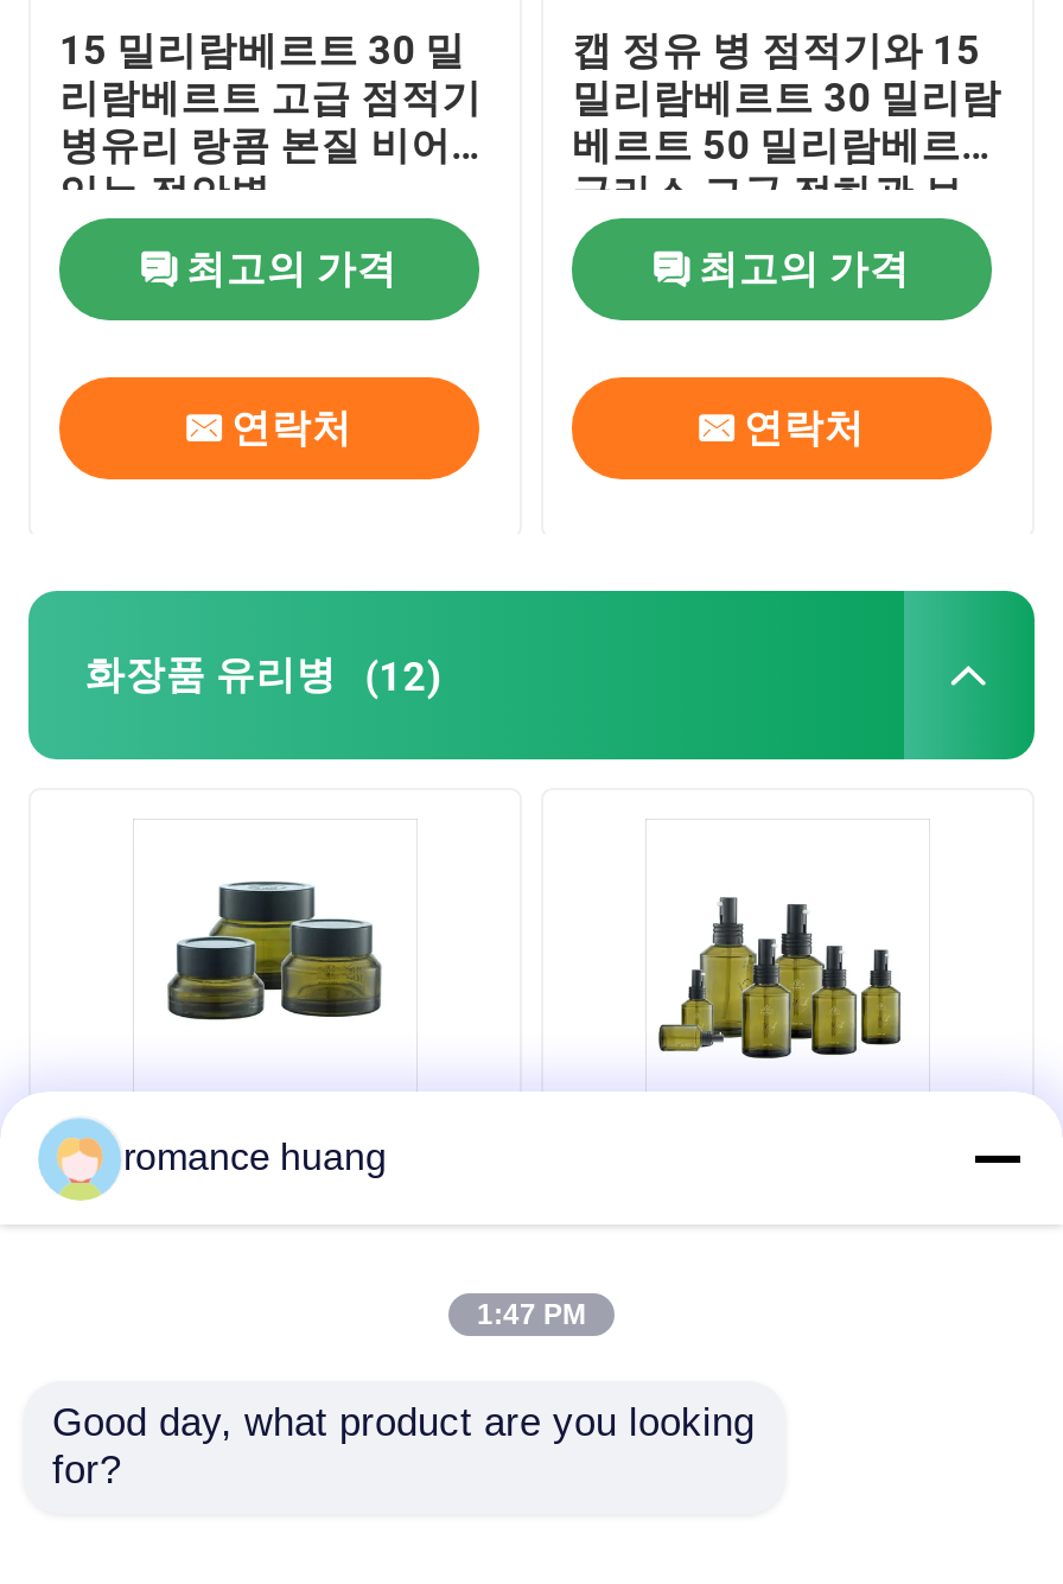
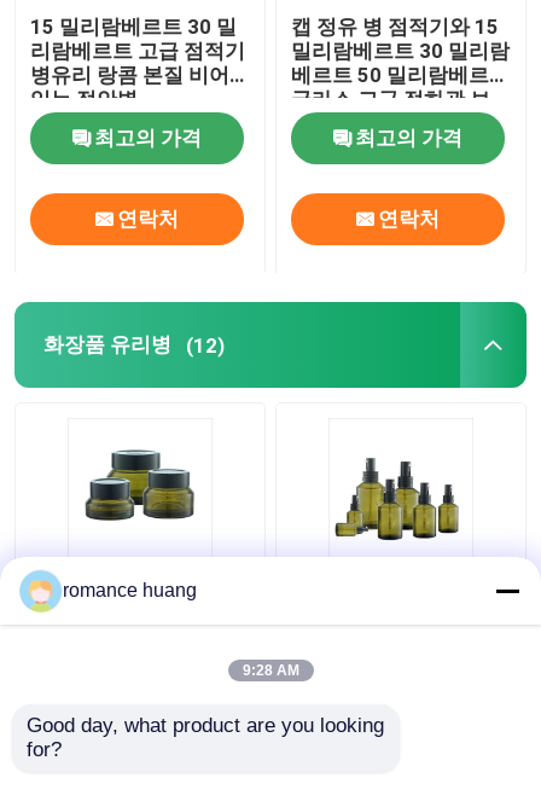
[477,1298,586,1331] 1:47 PM -> [242,662,299,679] 9:28 AM

